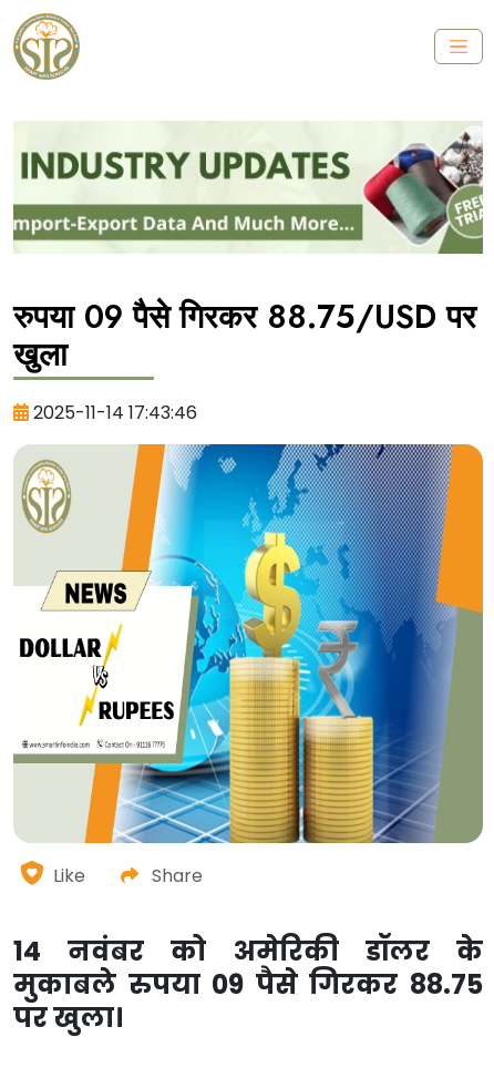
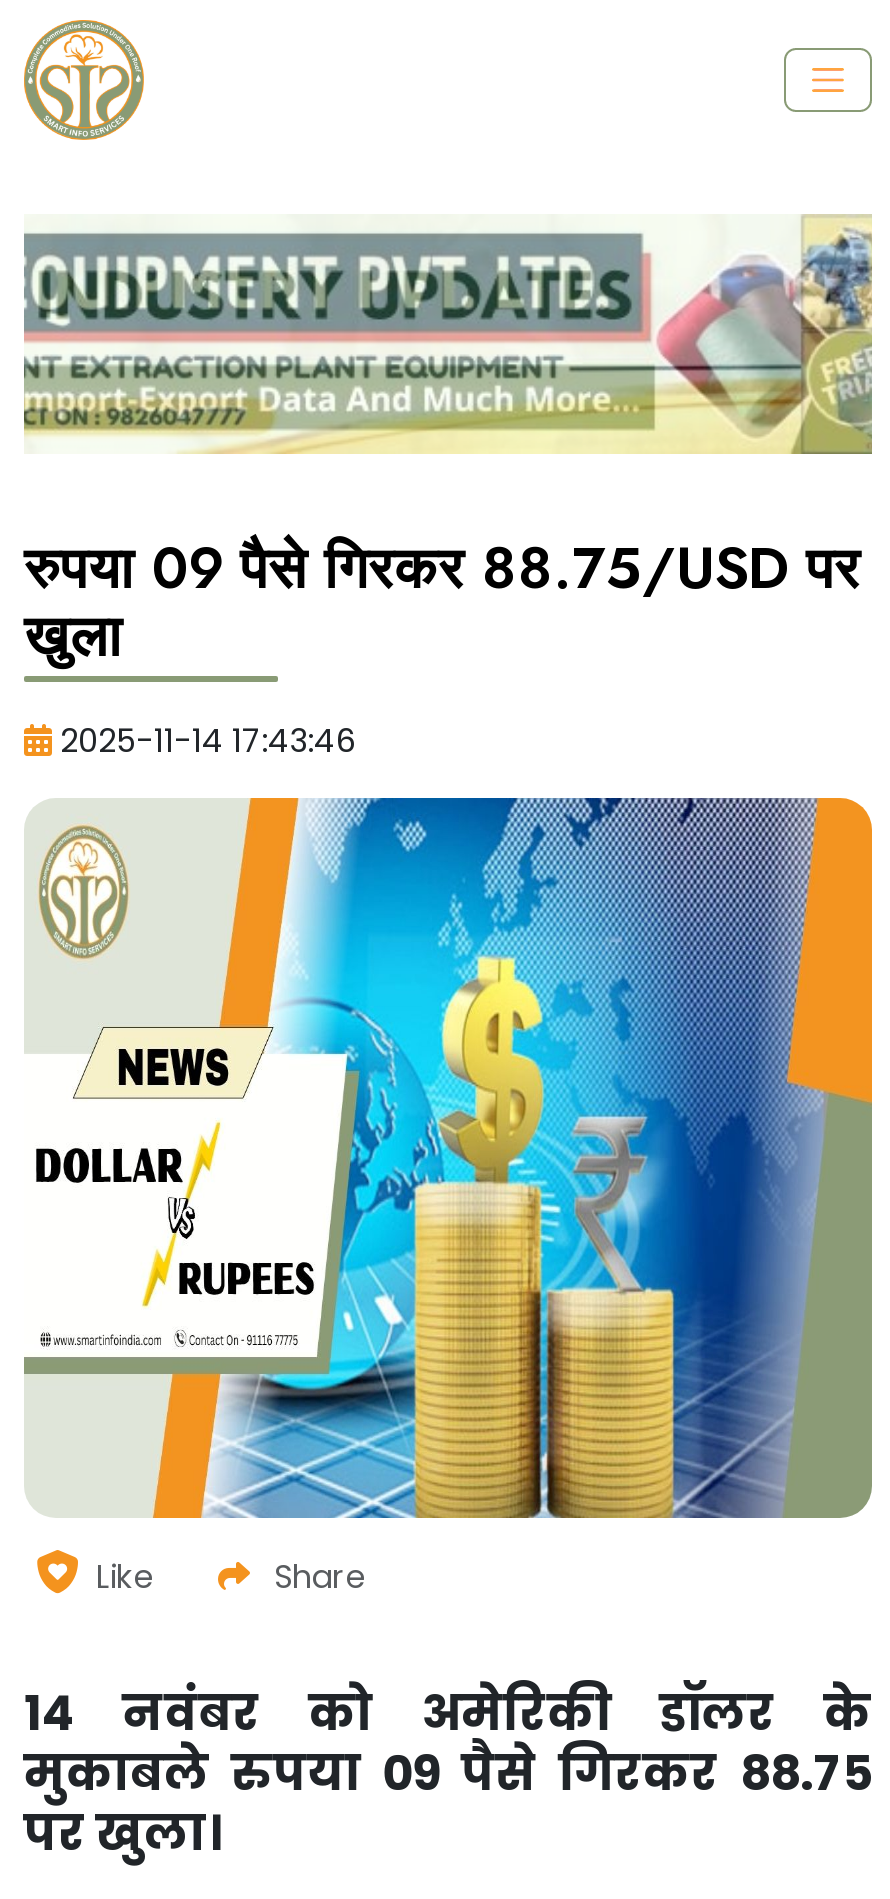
[13,123,482,254] [image] -> [24,216,872,454] [image]

